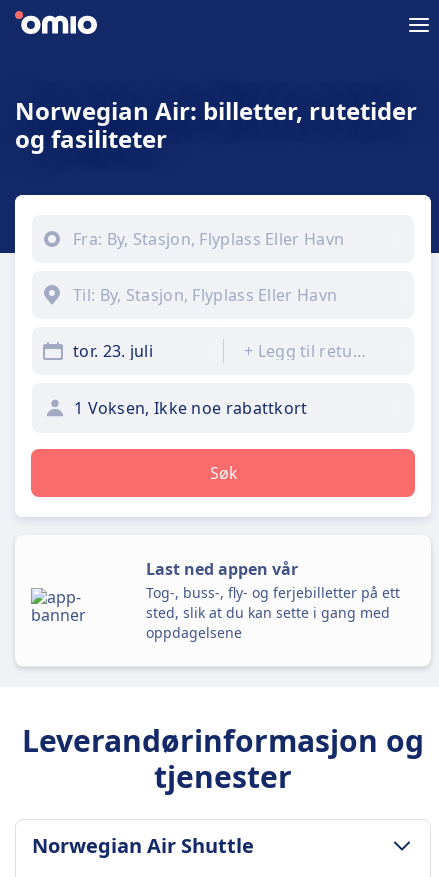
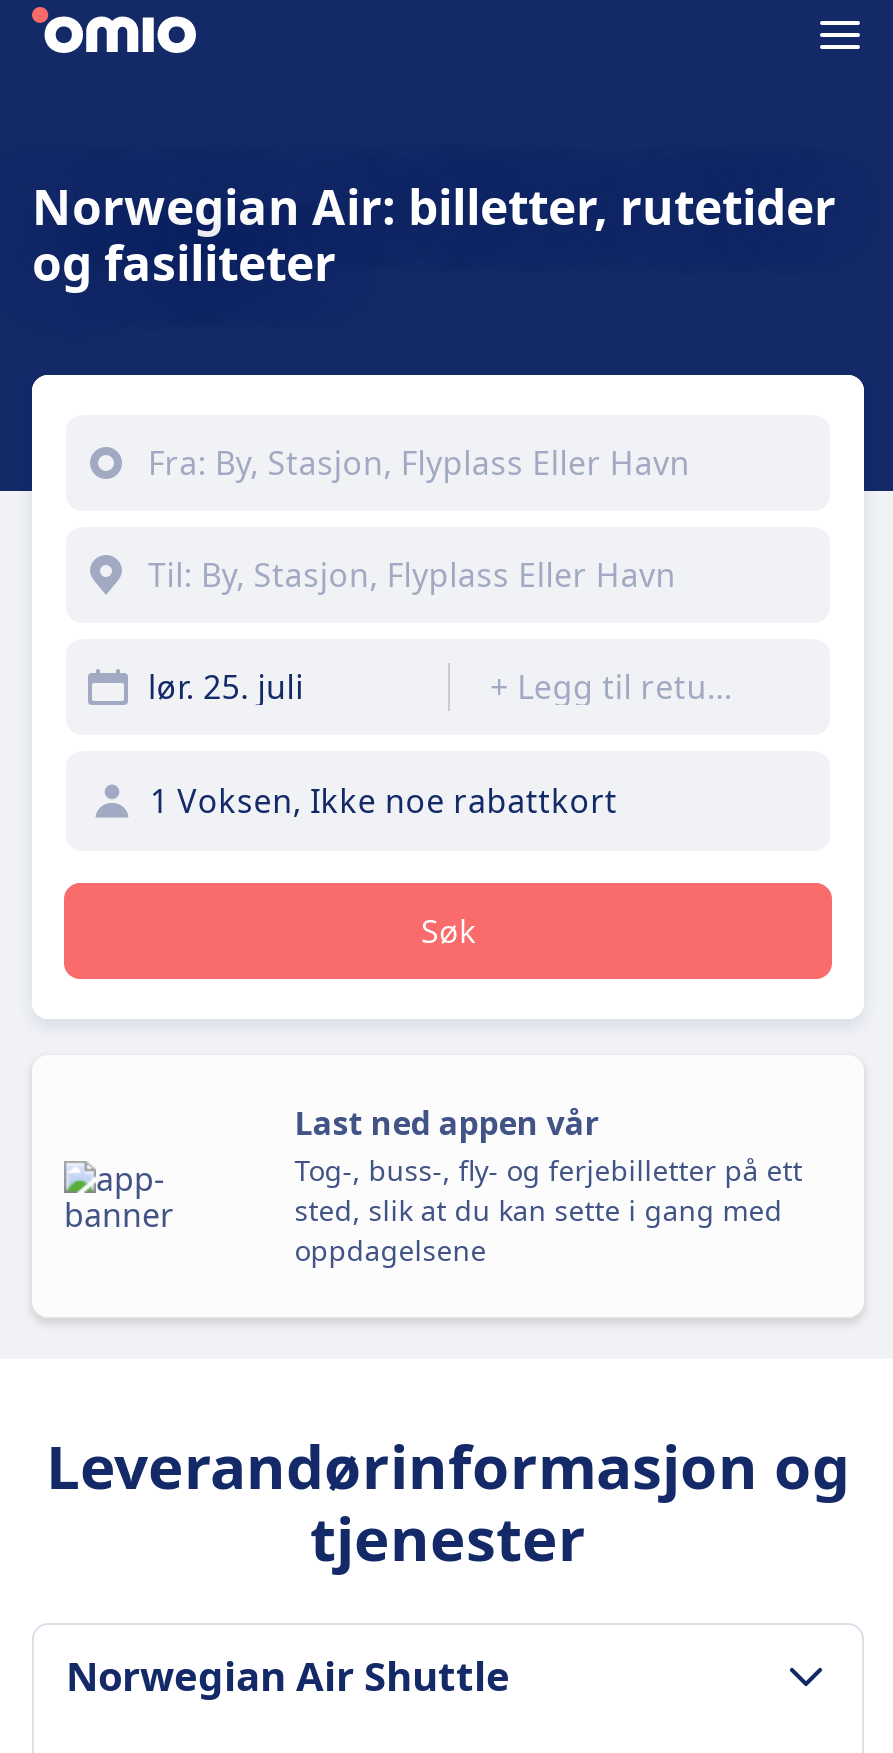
[73,340,153,362] tor. 23. juli -> [148,665,304,709] lør. 25. juli

